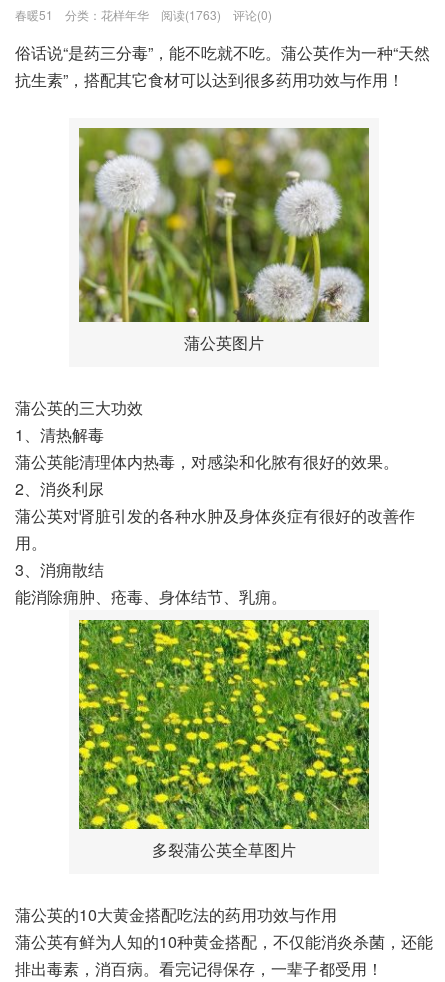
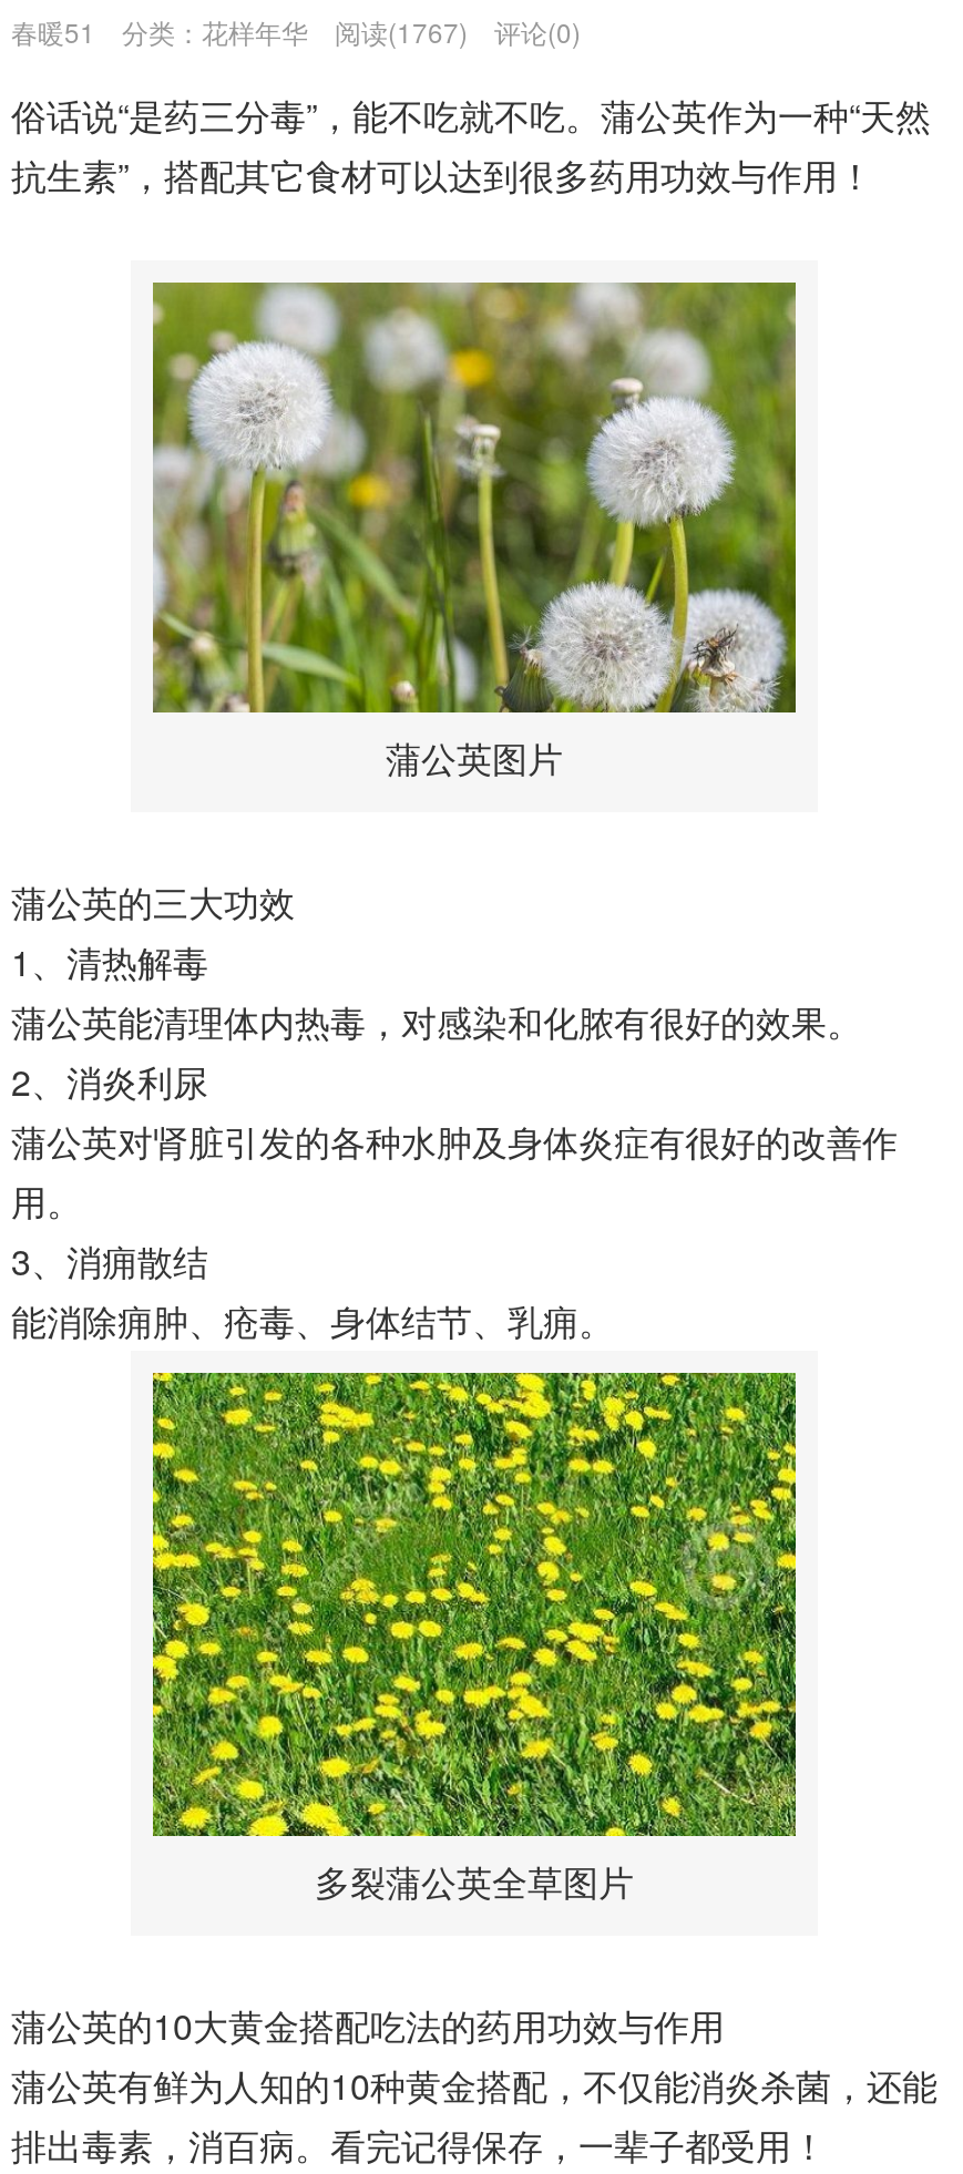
[15,6,272,23] 春暖51 分类：花样年华 阅读(1763) 评论(0) -> [11,12,581,50] 春暖51 分类：花样年华 阅读(1767) 评论(0)

